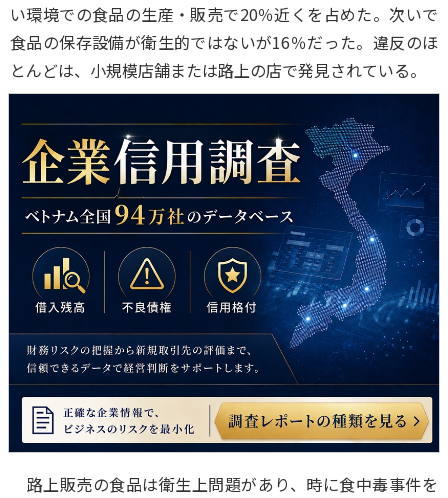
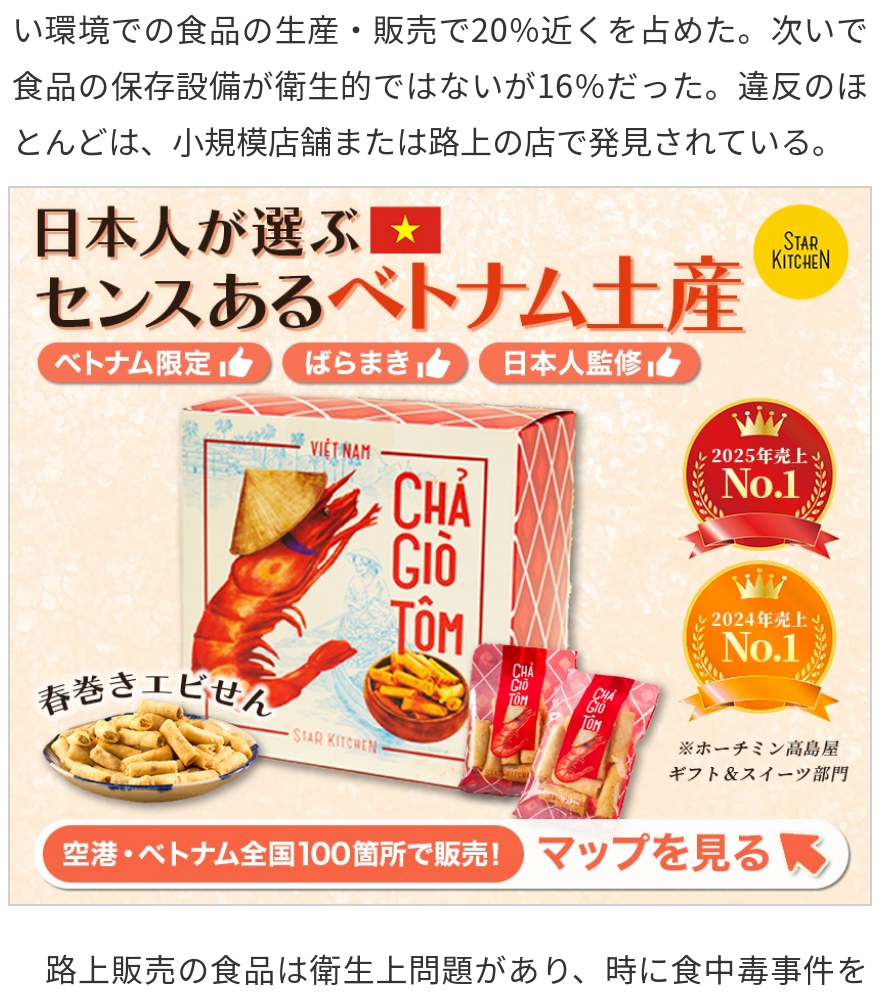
[8,93,440,453] [image] -> [10,188,870,904] [image]

